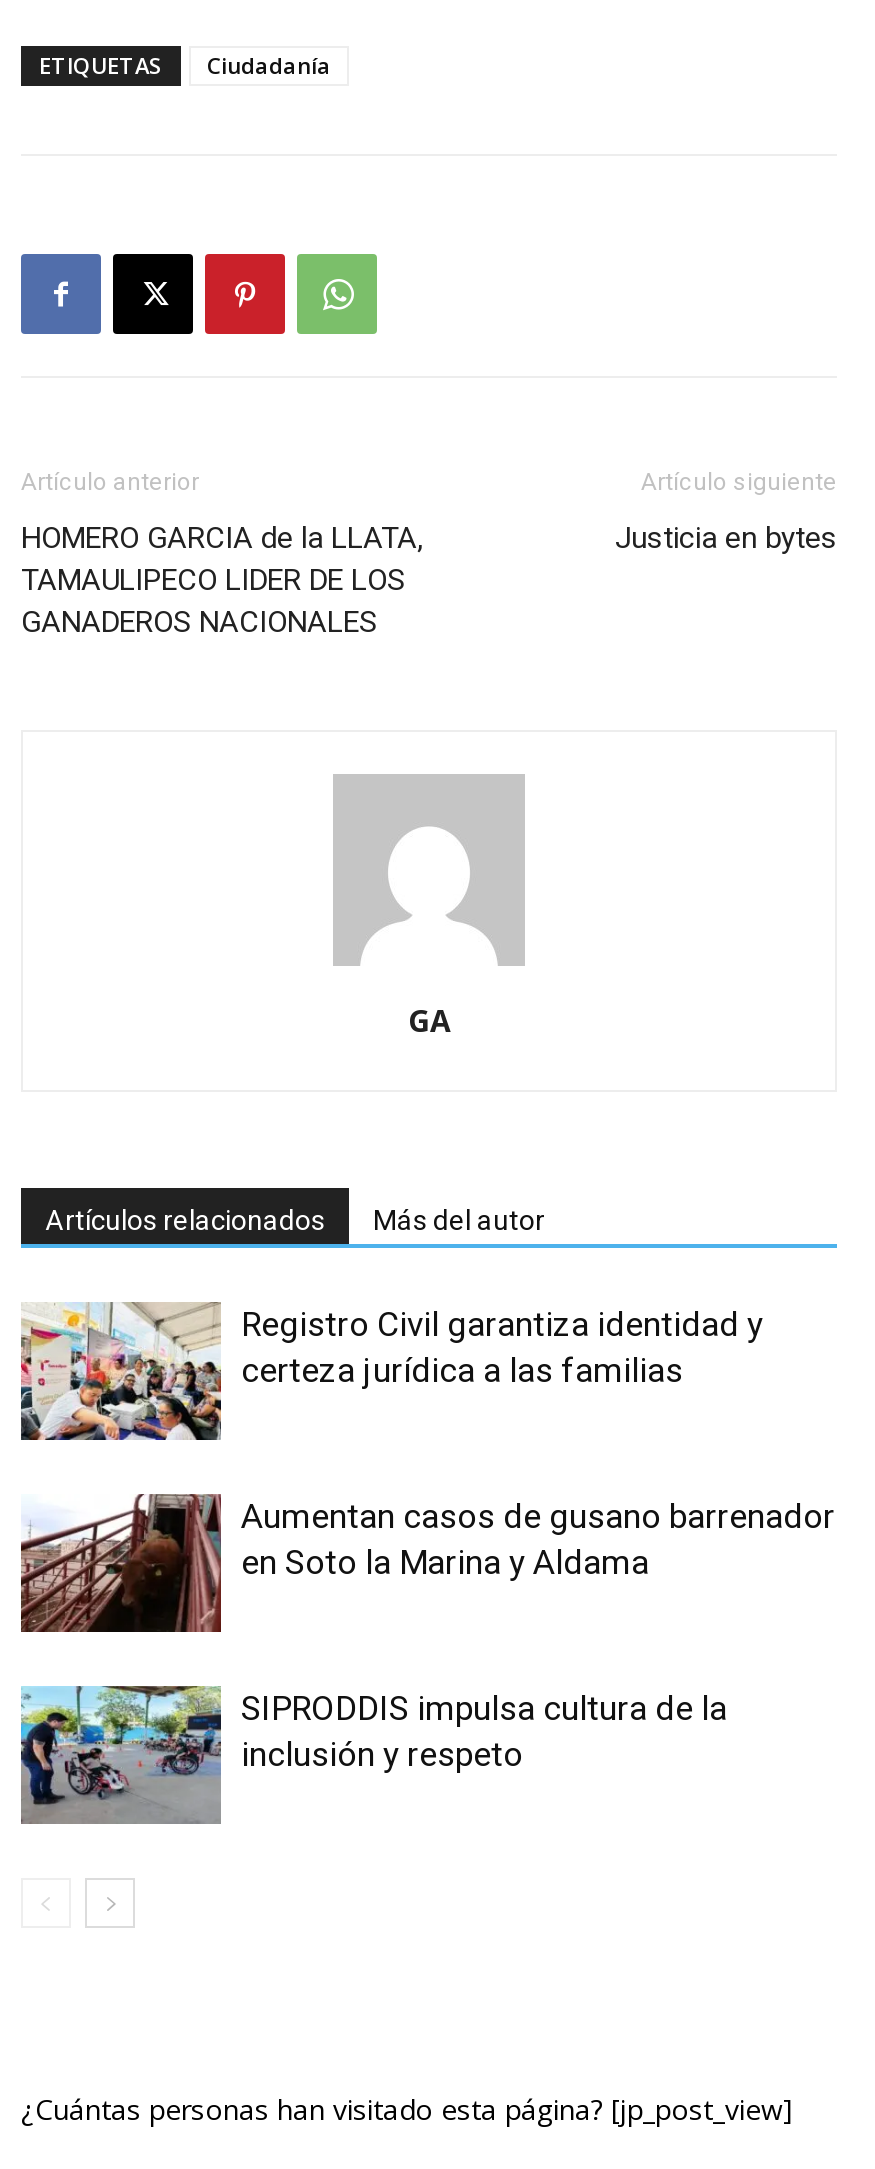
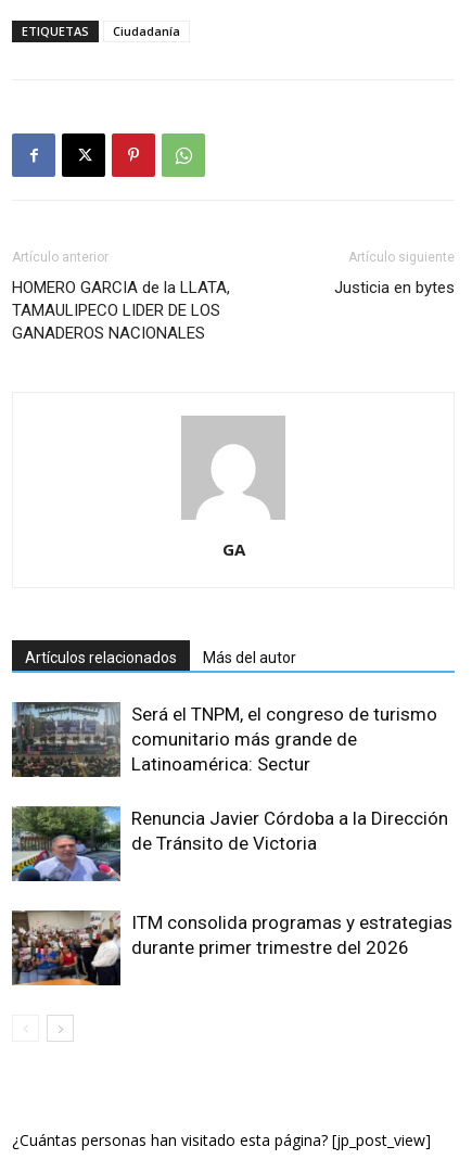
[19,1301,763,1441] [image] | Registro Civil garantiza identidad y | certeza jurídica a las familias -> [11,701,437,778] [image] | Será el TNPM, el congreso de turismo | comunitario más grande de | Latinoamérica: Sectur
[21,1493,835,1635] [image] | Aumentan casos de gusano barrenador | en Soto la Marina y Aldama -> [11,805,448,882] [image] | Renuncia Javier Córdoba a la Dirección | de Tránsito de Victoria
[19,1685,727,1825] [image] | SIPRODDIS impulsa cultura de la | inclusión y respeto -> [11,909,452,986] [image] | ITM consolida programas y estrategias | durante primer trimestre del 2026

